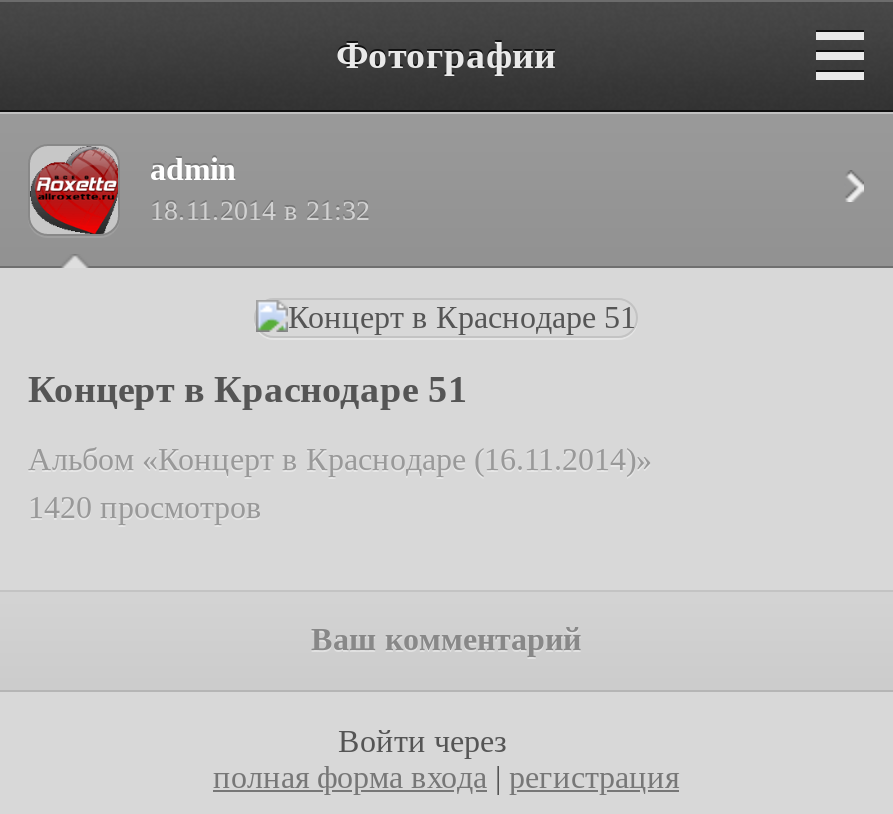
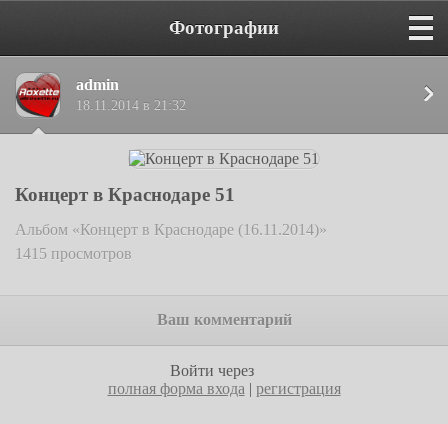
[28,490,262,524] 1420 просмотров -> [15,245,132,262] 1415 просмотров

